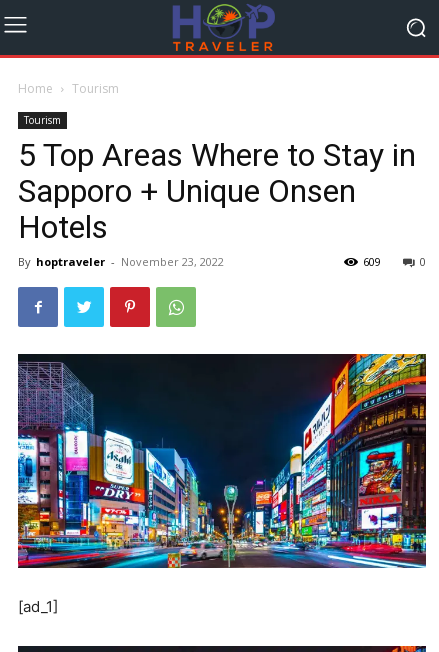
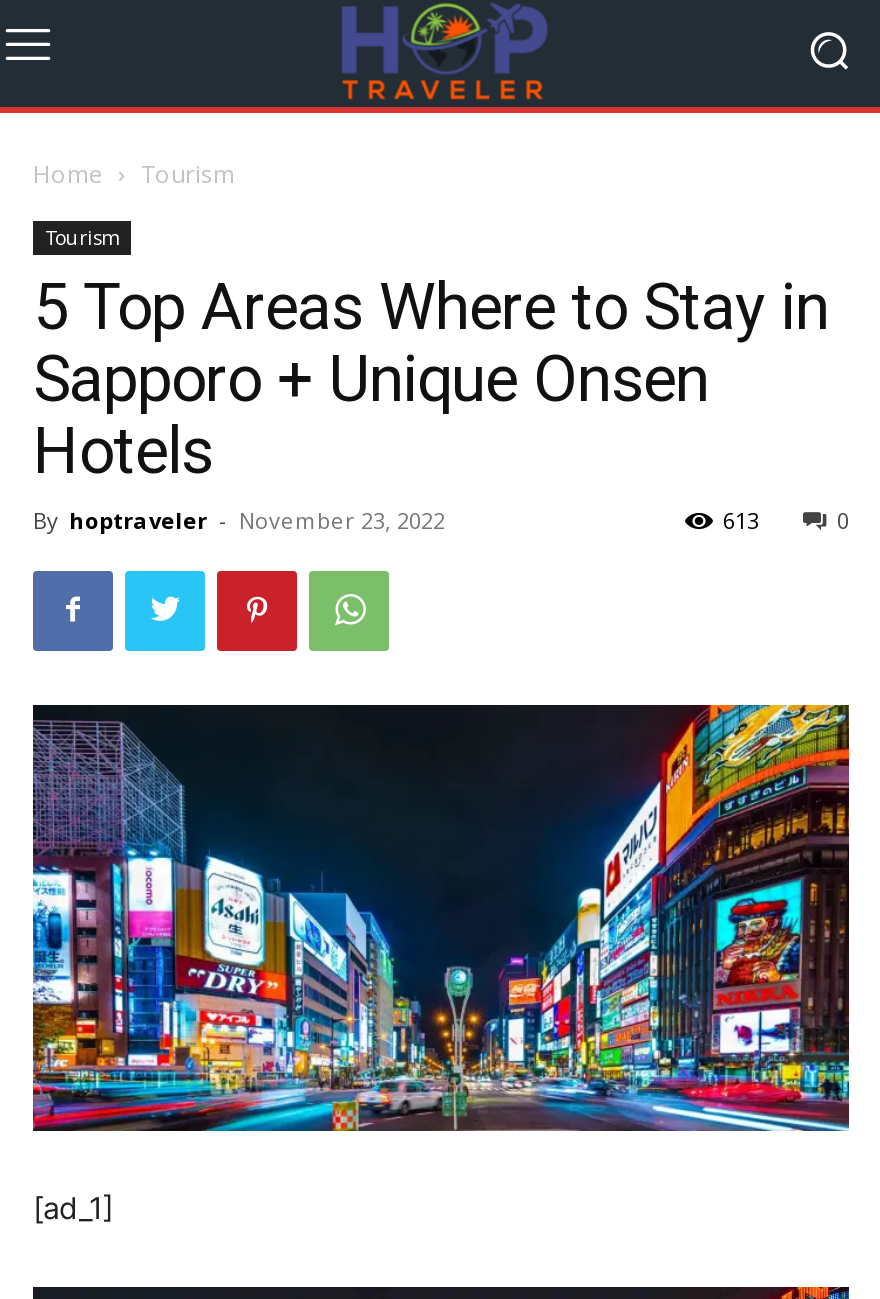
[363,254,381,269] 609 -> [723,504,759,534] 613

